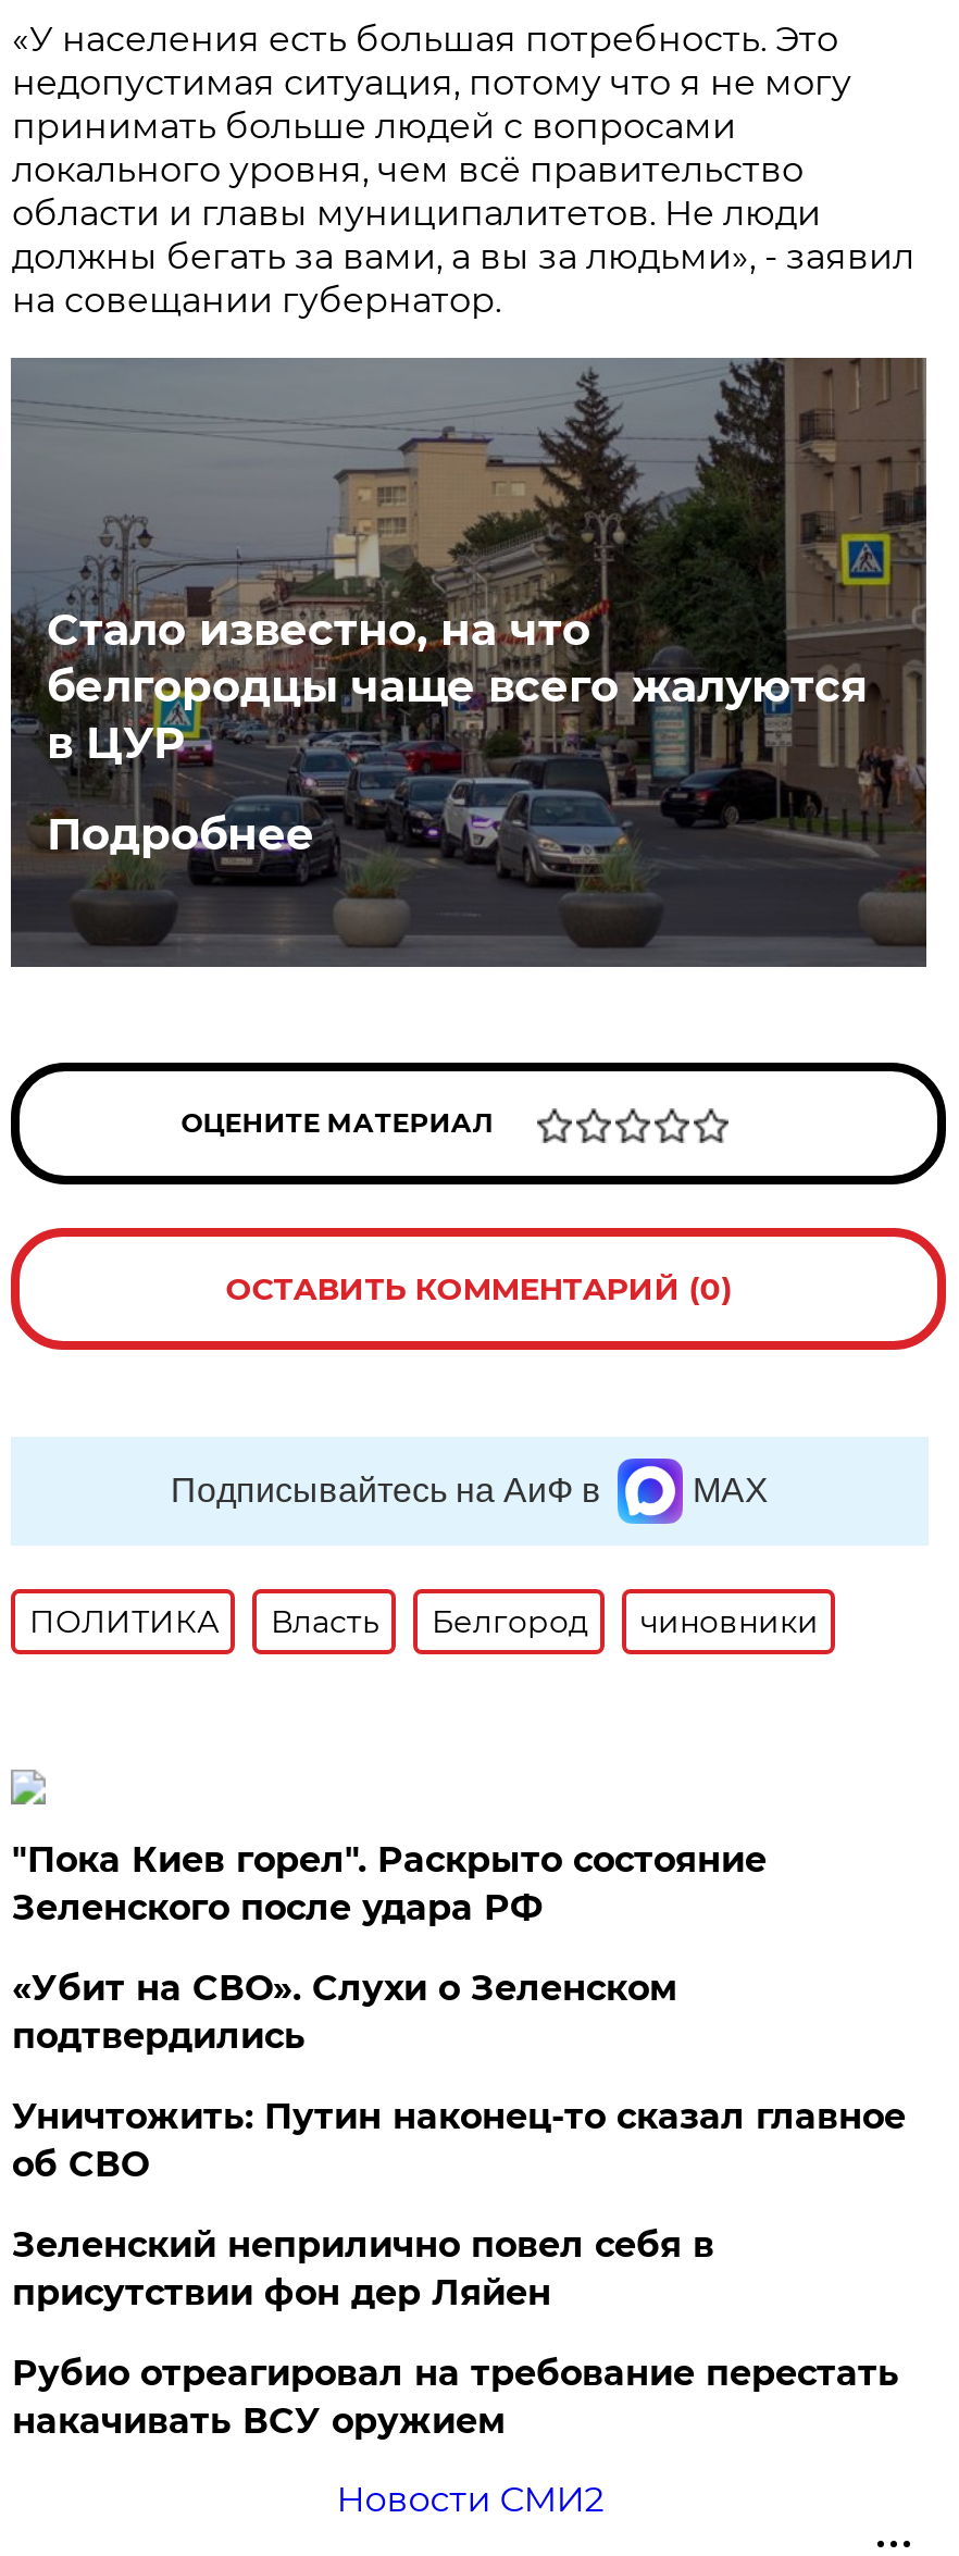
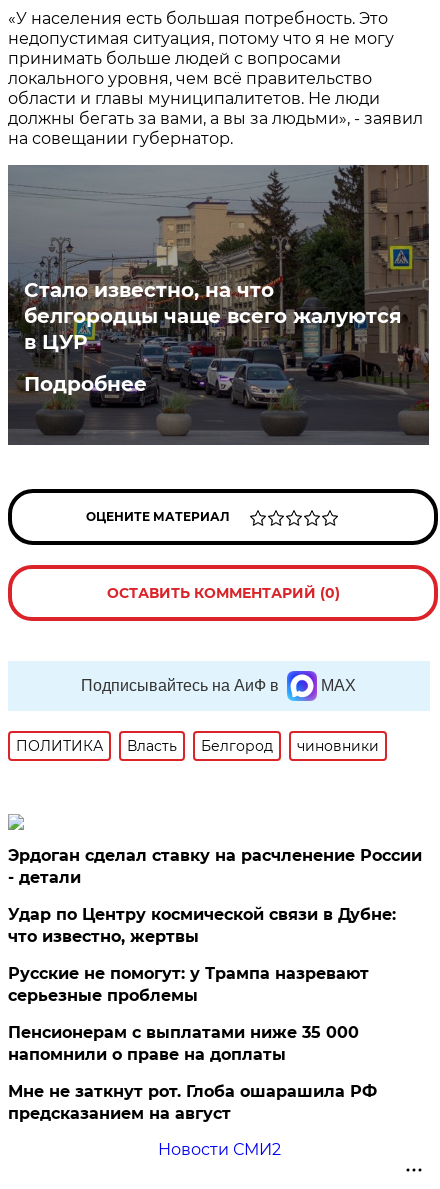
[12,1839,766,1928] "Пока Киев горел". Раскрыто состояние | Зеленского после удара РФ -> [8,846,422,887] Эрдоган сделал ставку на расчленение России | - детали
[12,1968,677,2057] «Убит на СВО». Слухи о Зеленском | подтвердились -> [8,905,396,946] Удар по Центру космической связи в Дубне: | что известно, жертвы
[12,2096,906,2185] Уничтожить: Путин наконец-то сказал главное | об СВО -> [8,964,369,1005] Русские не помогут: у Трампа назревают | серьезные проблемы
[12,2224,714,2313] Зеленский неприлично повел cебя в | присутствии фон дер Ляйен -> [8,1023,359,1064] Пенсионерам с выплатами ниже 35 000 | напомнили о праве на доплаты
[12,2353,899,2442] Рубио отреагировал на требование перестать | накачивать ВСУ оружием -> [8,1082,377,1123] Мне не заткнут рот. Глоба ошарашила РФ | предсказанием на август

